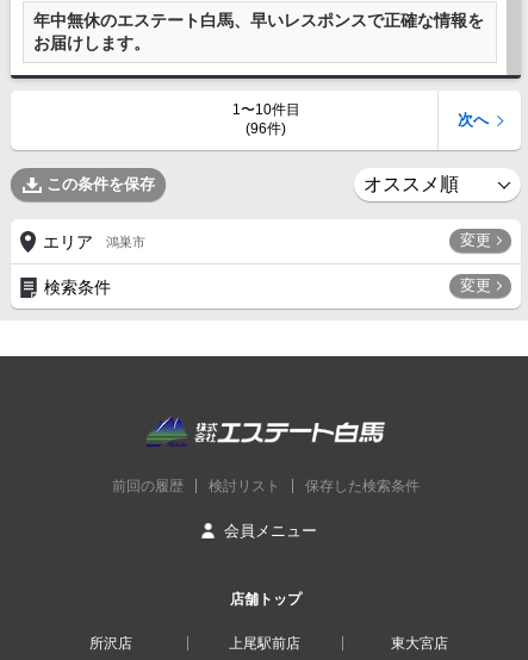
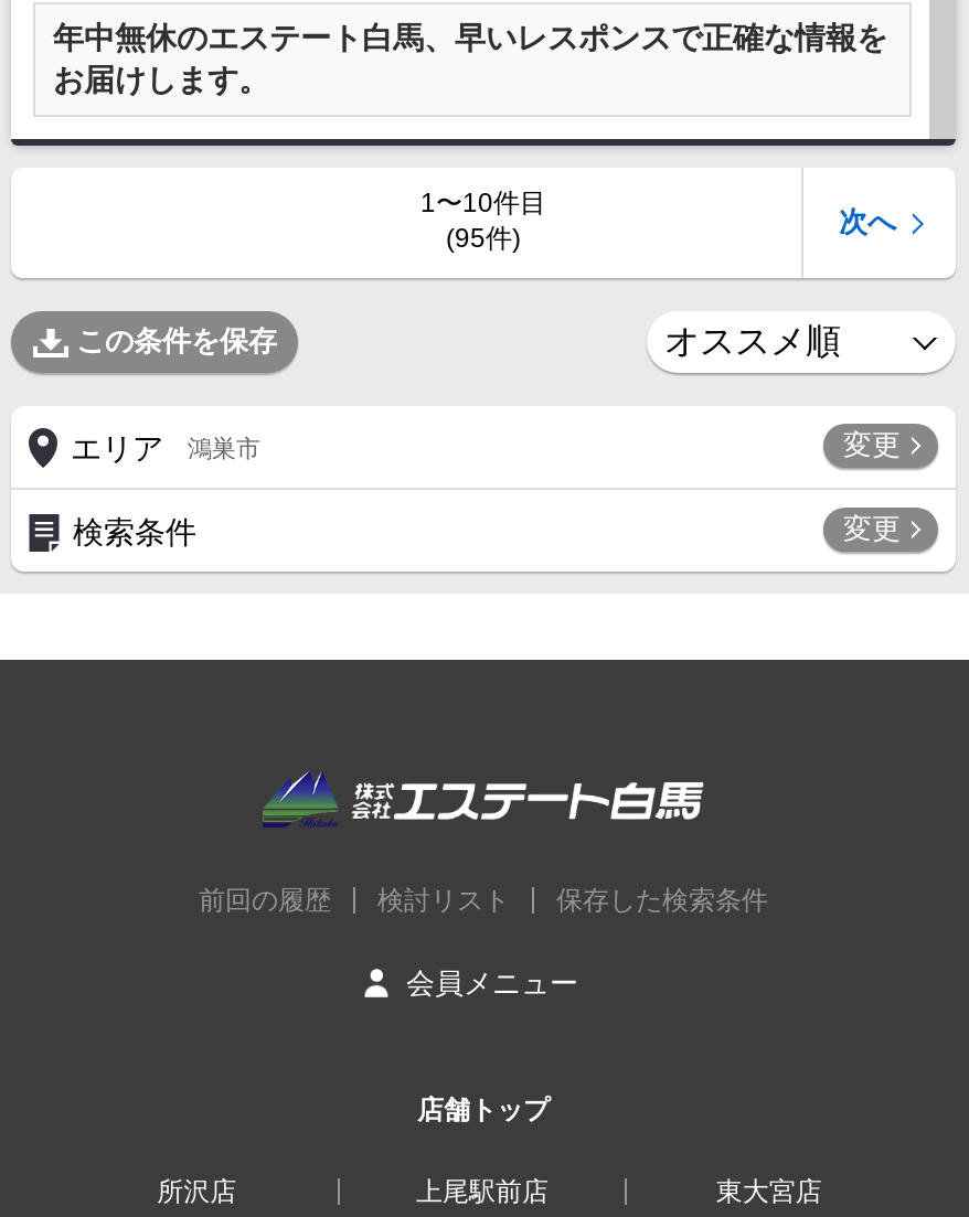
[246,120,286,137] (96件) -> [446,223,521,254] (95件)

